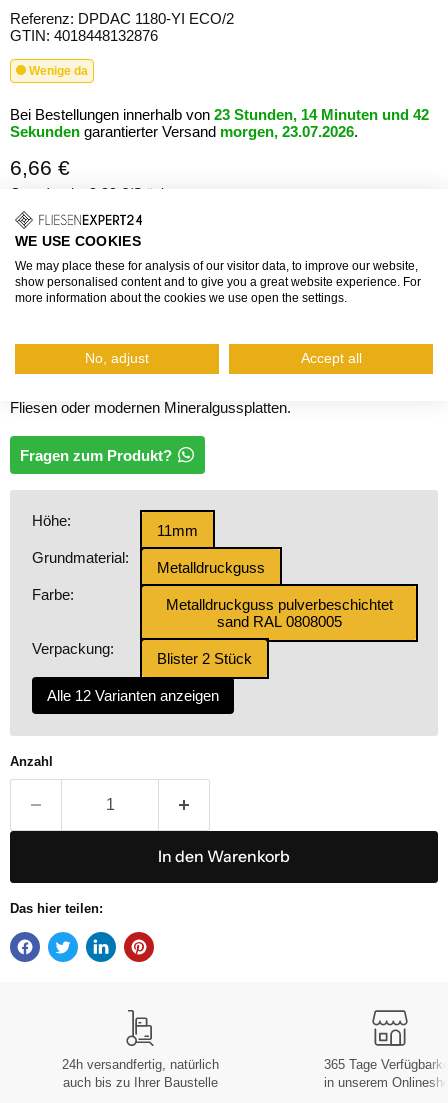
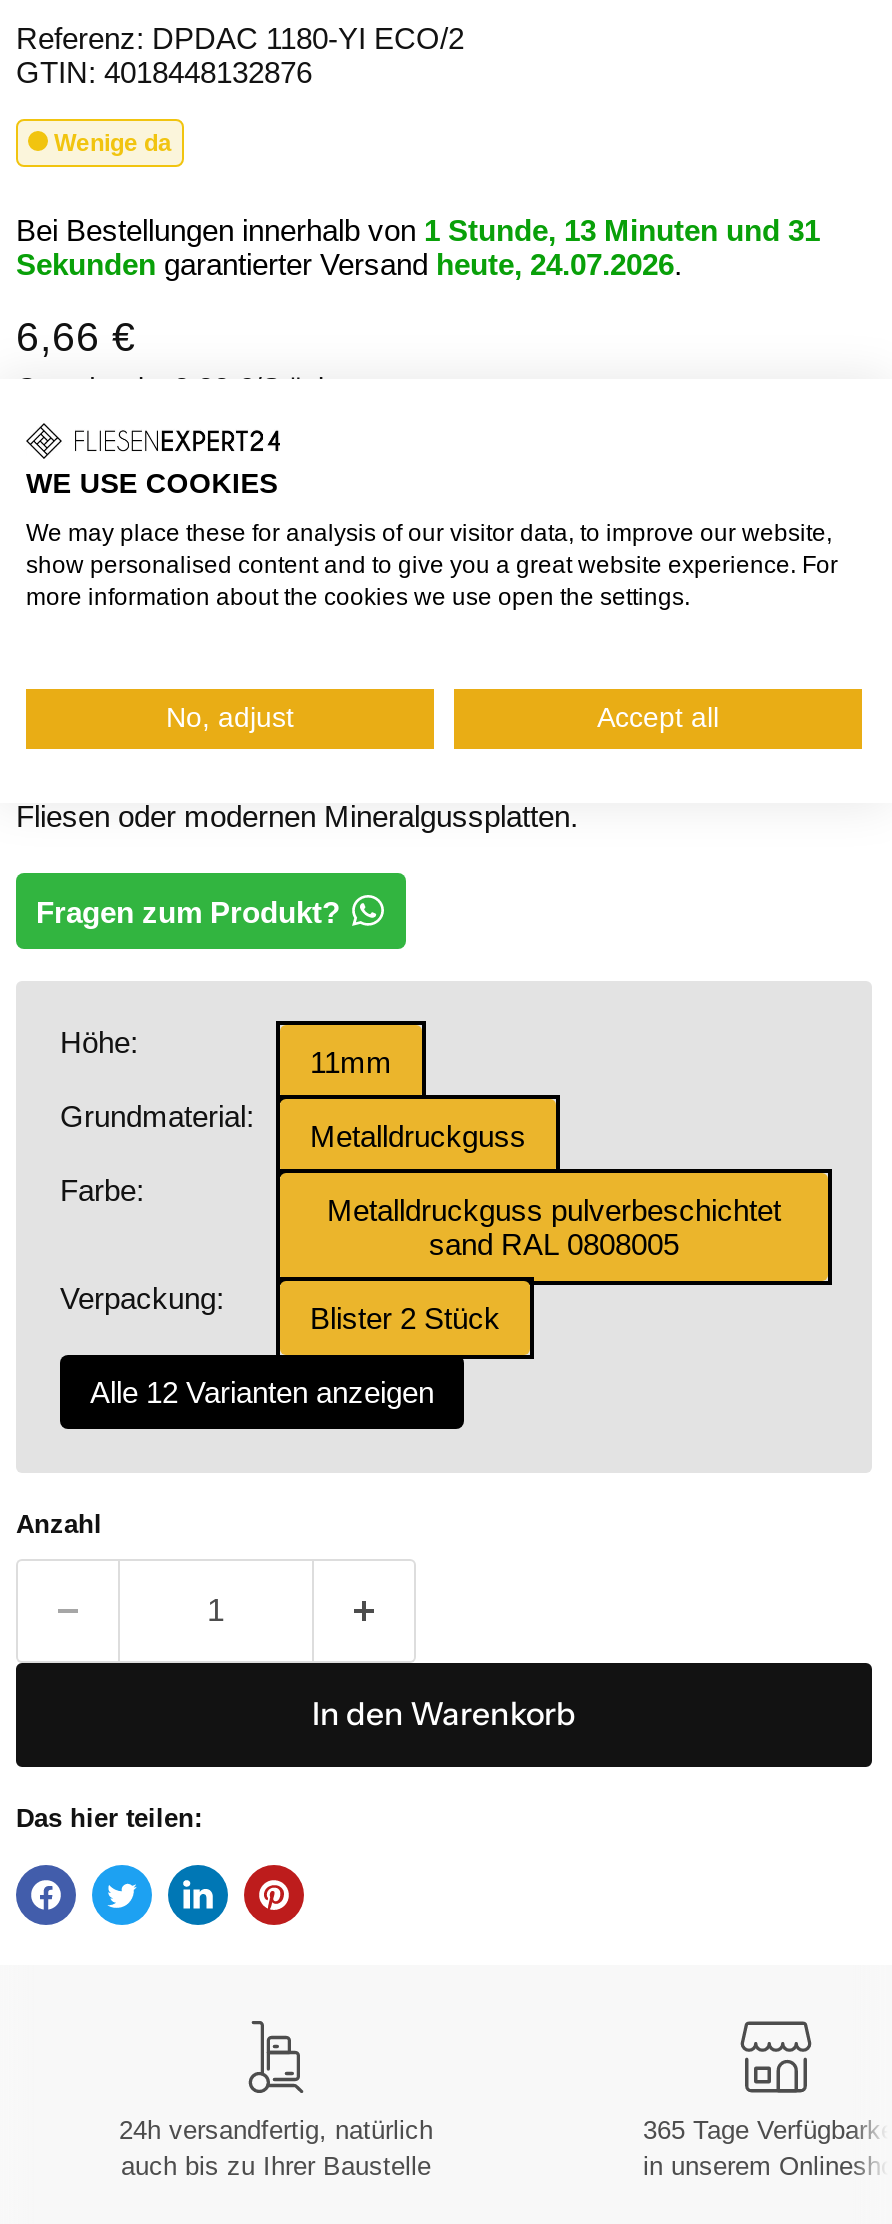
[10,106,429,123] Bei Bestellungen innerhalb von 23 Stunden, 14 Minuten und 42 -> [16,213,820,247] Bei Bestellungen innerhalb von 1 Stunde, 13 Minuten und 31
[10,123,358,140] Sekunden garantierter Versand morgen, 23.07.2026. -> [16,247,682,281] Sekunden garantierter Versand heute, 24.07.2026.

